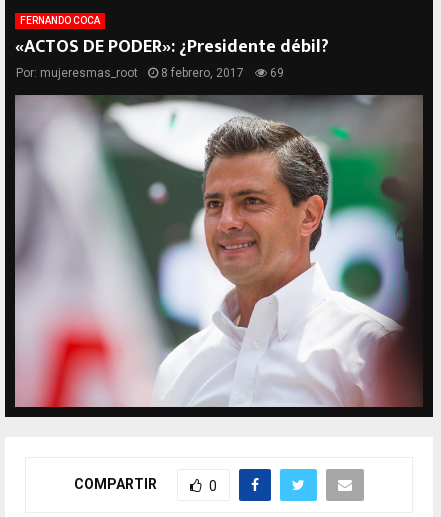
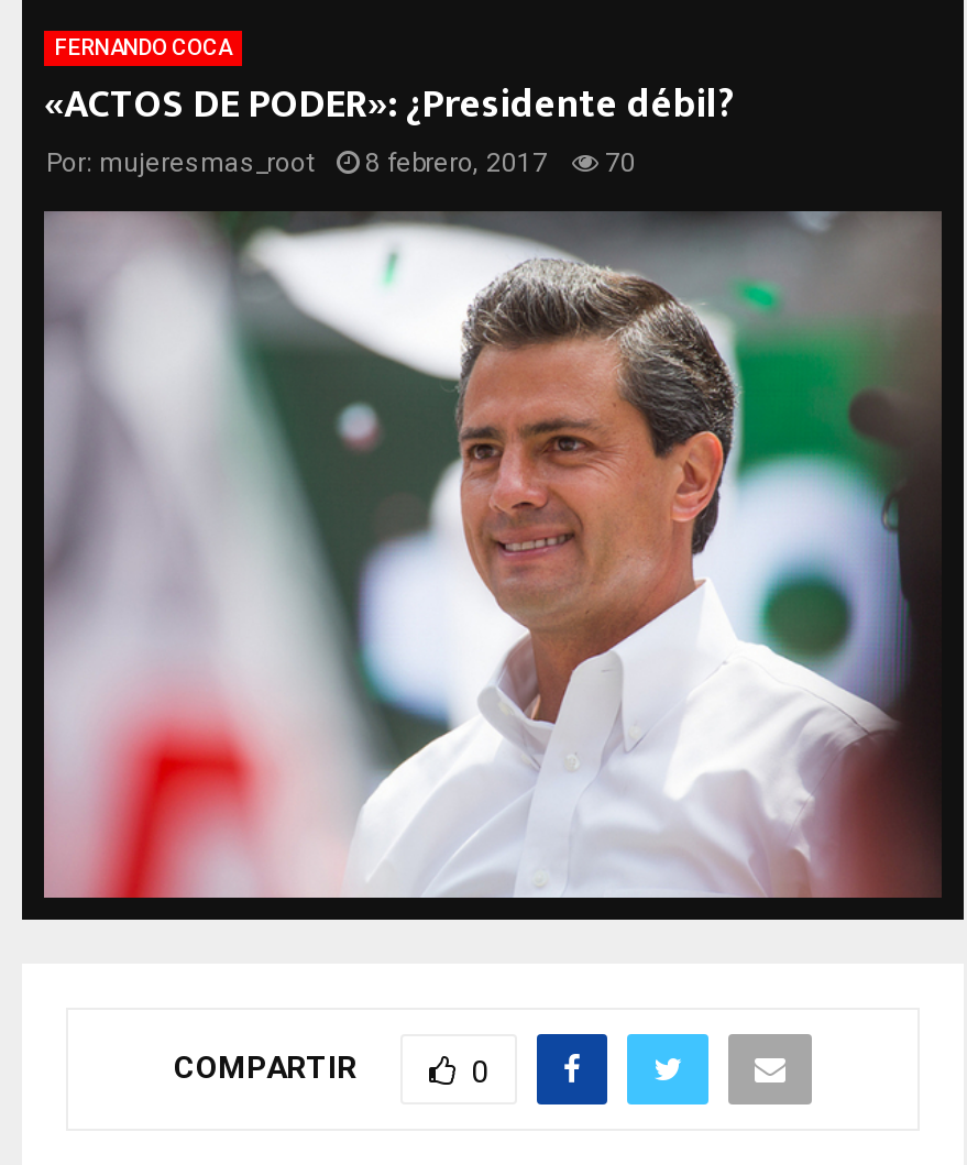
[16,66,284,80] Por: mujeresmas_root 8 febrero, 2017 69 -> [46,147,636,178] Por: mujeresmas_root 8 febrero, 2017 70

